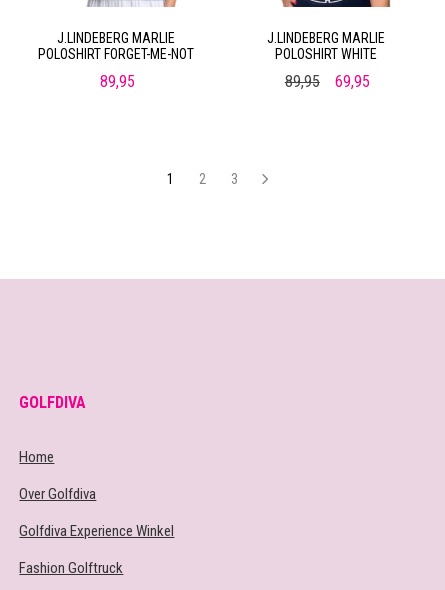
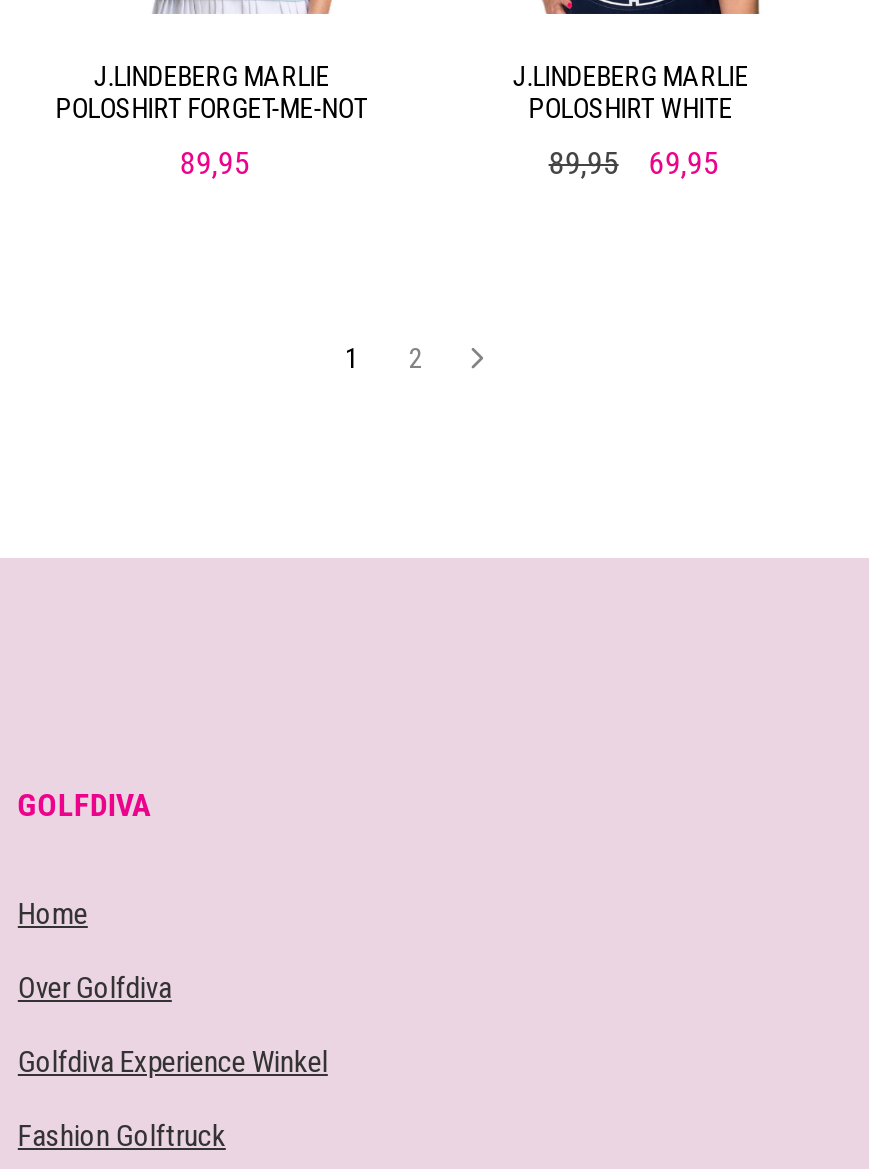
[231,171,238,187] 3 -> none

